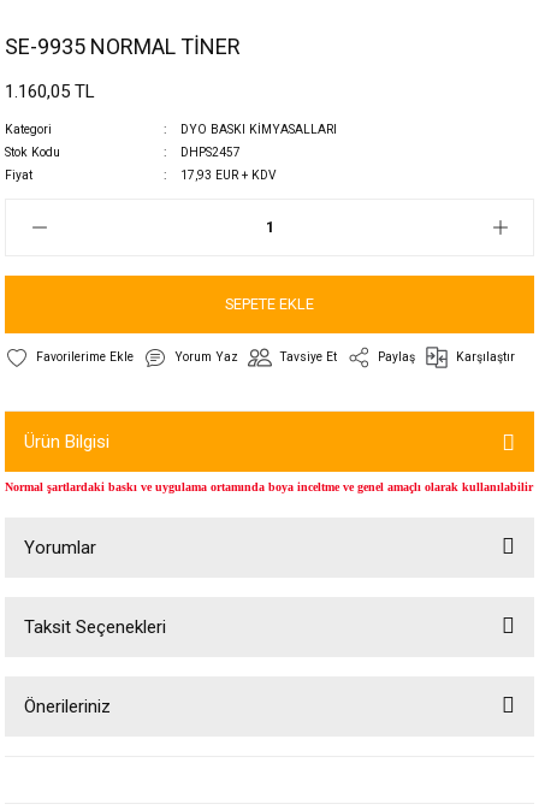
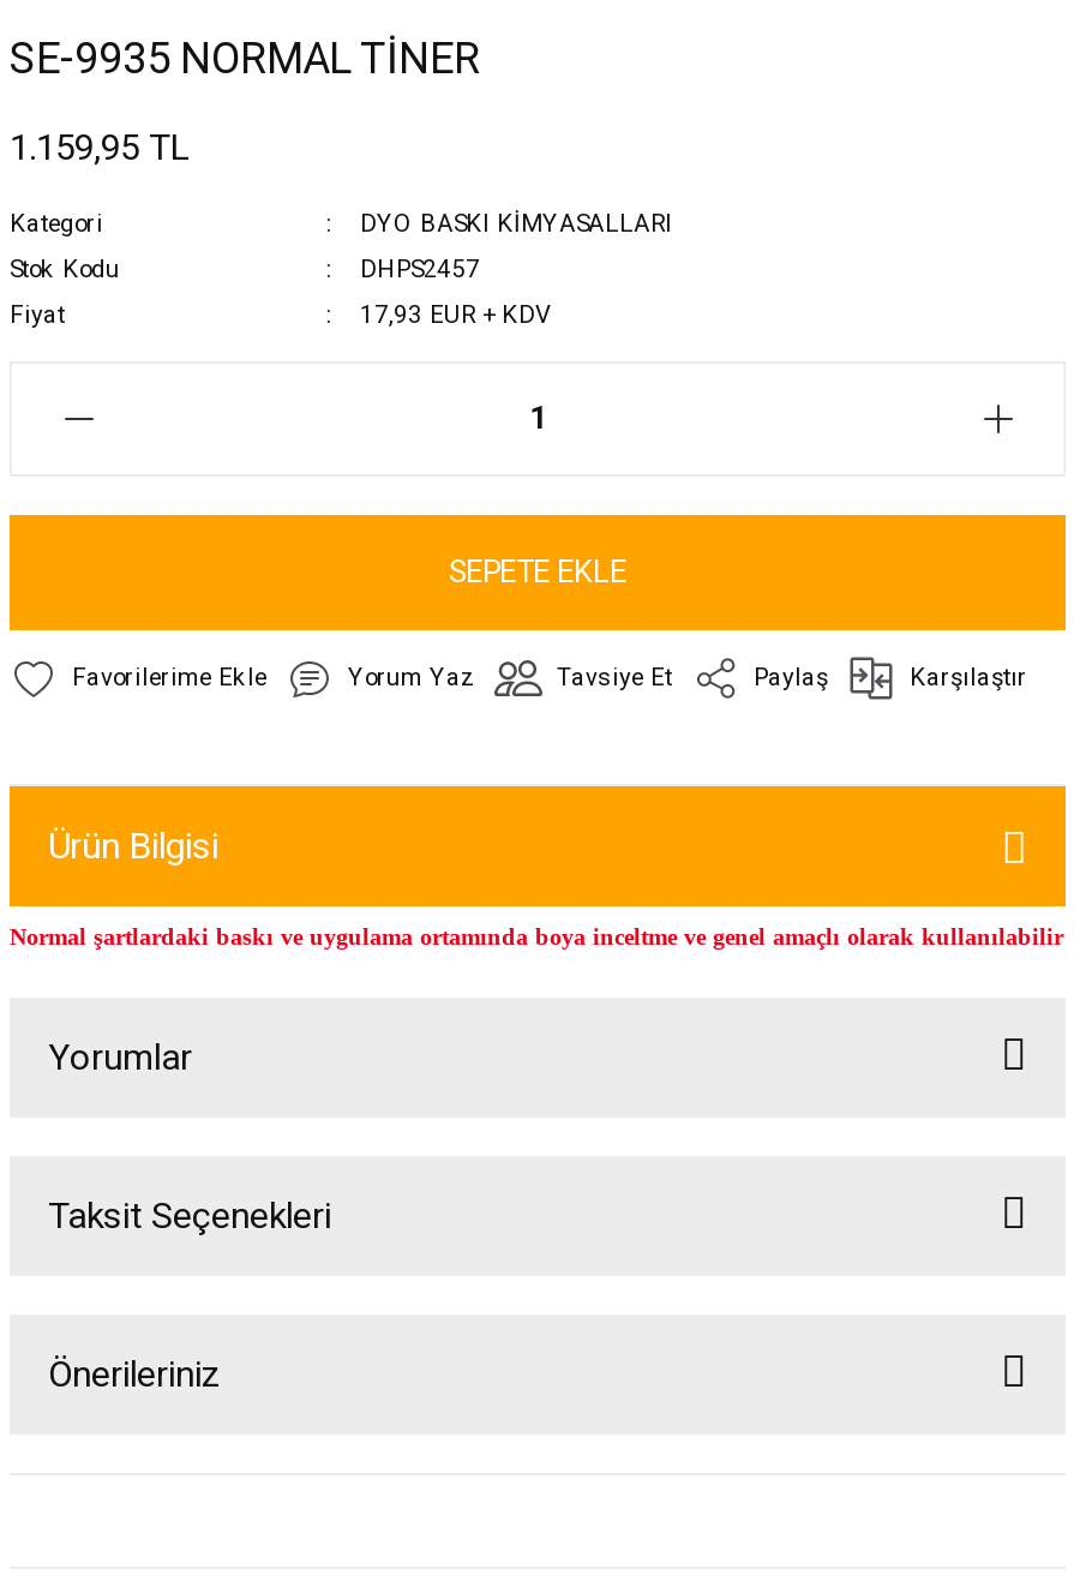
[5,80,95,102] 1.160,05 TL -> [10,125,190,169] 1.159,95 TL

